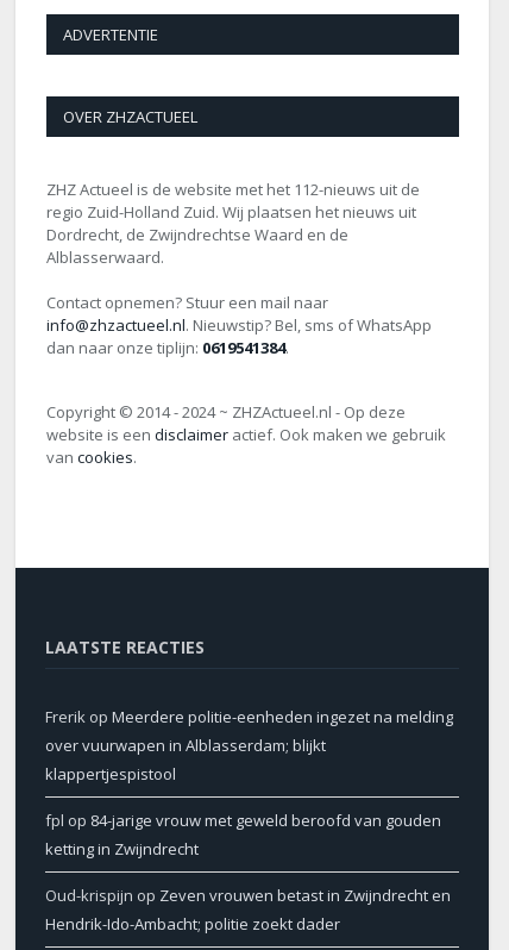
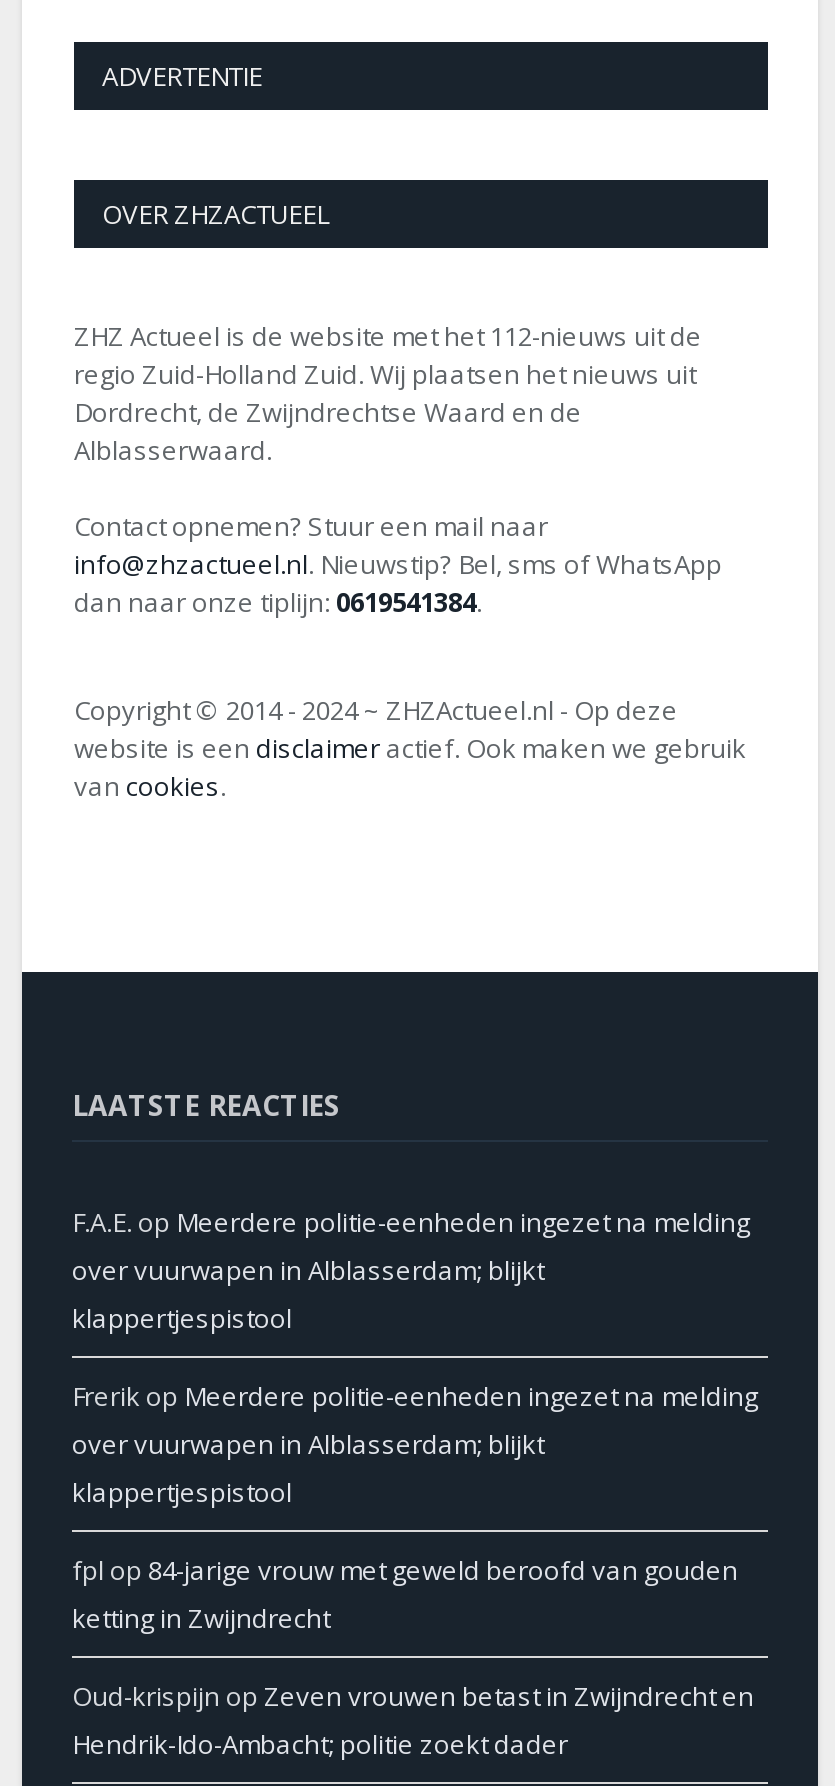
none -> [72,1205,750,1337] F.A.E. op Meerdere politie-eenheden ingezet na melding | over vuurwapen in Alblasserdam; blijkt | klappertjespistool

